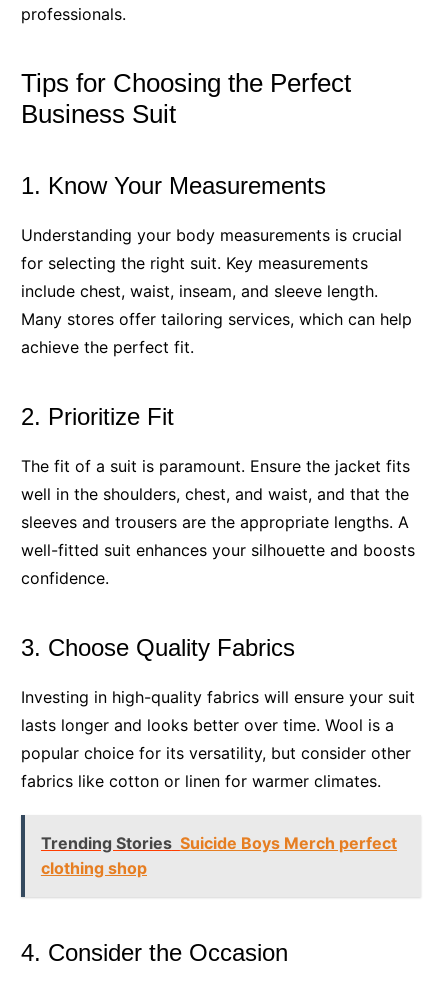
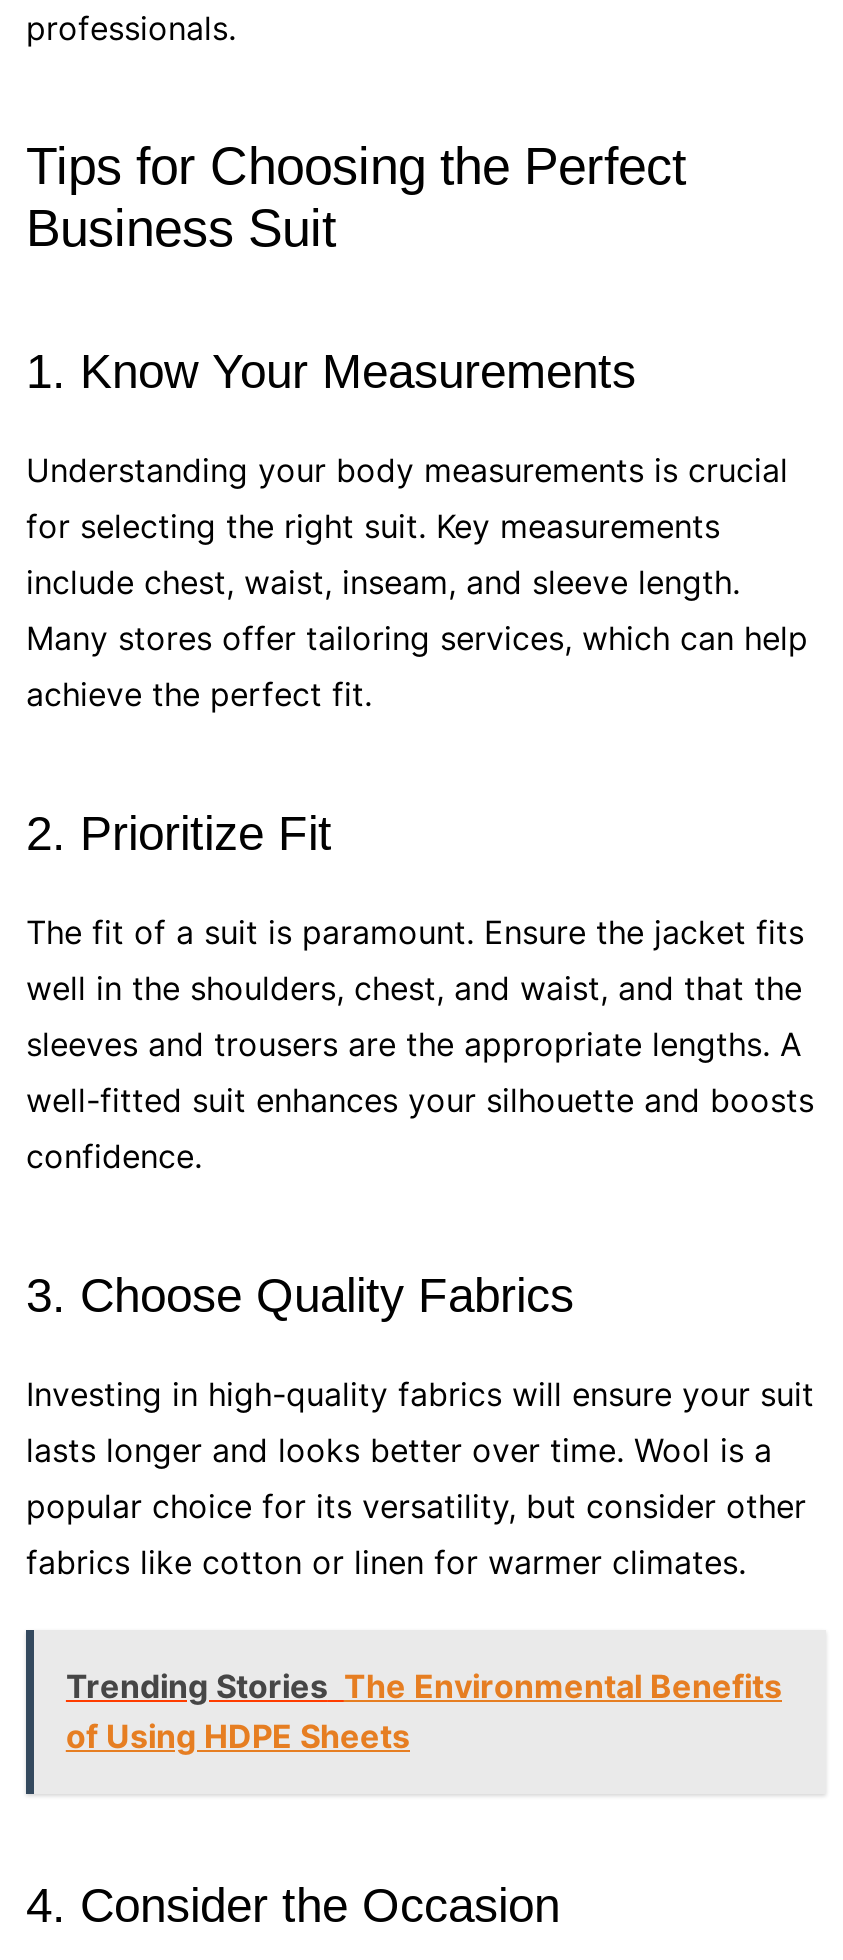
[41,833,397,878] Trending Stories Suicide Boys Merch perfect | clothing shop -> [66,1667,782,1757] Trending Stories The Environmental Benefits | of Using HDPE Sheets

